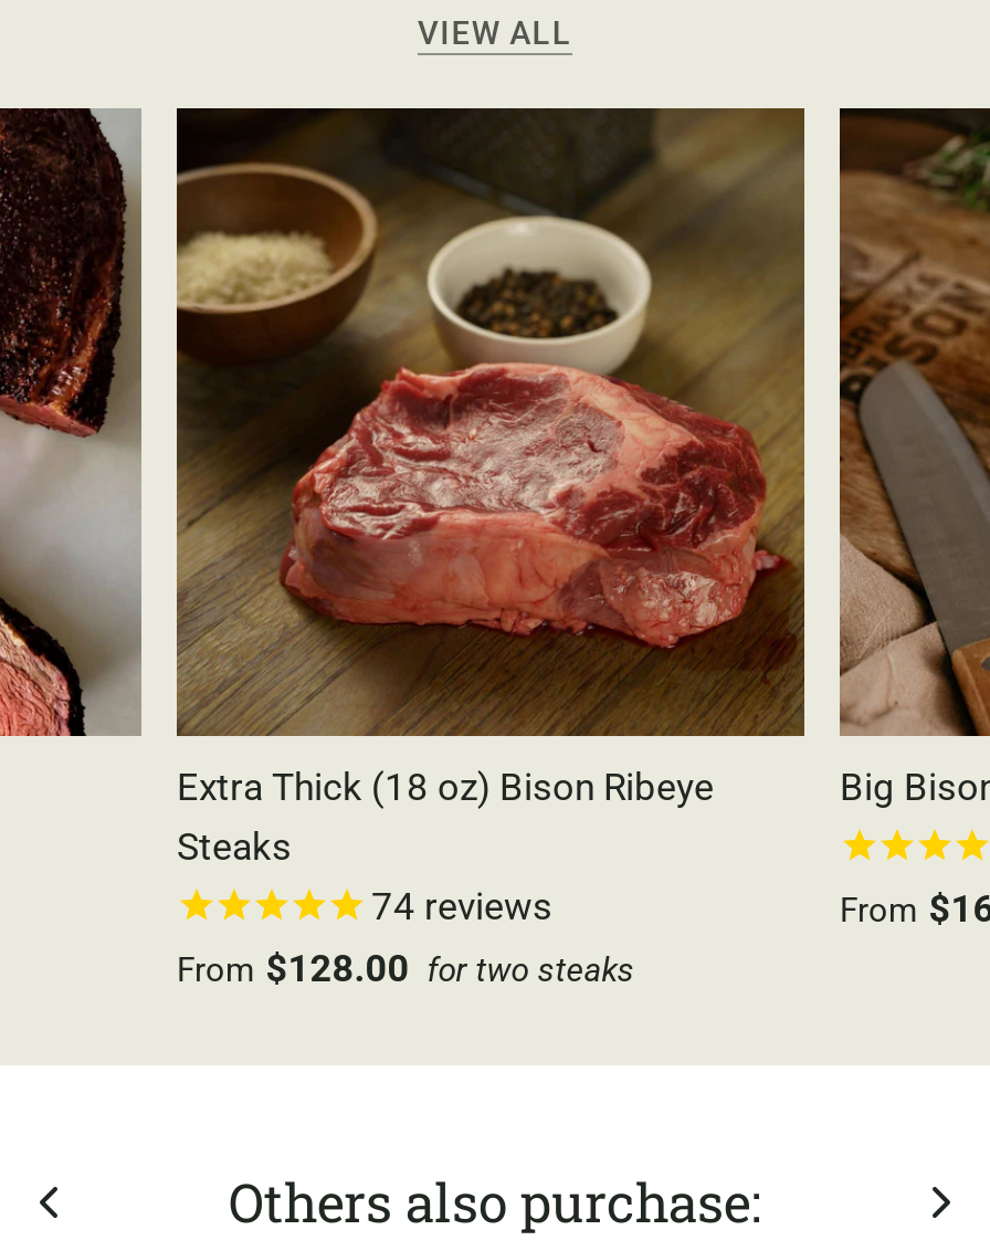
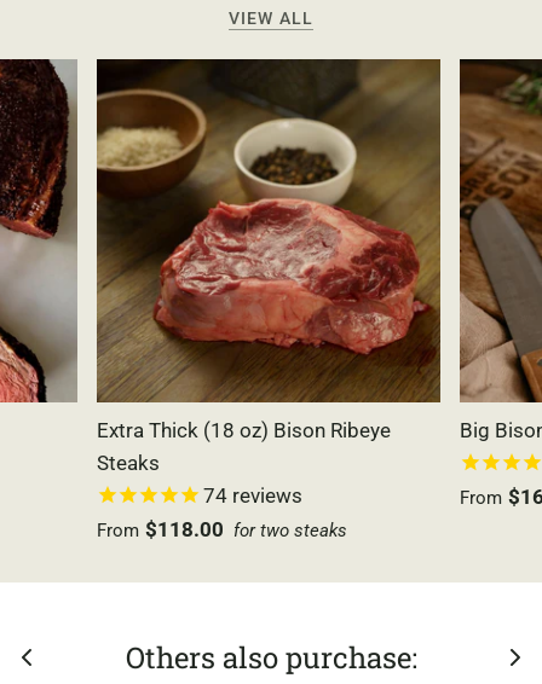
[177,945,635,989] From $128.00 for two steaks -> [97,517,347,541] From $118.00 for two steaks

